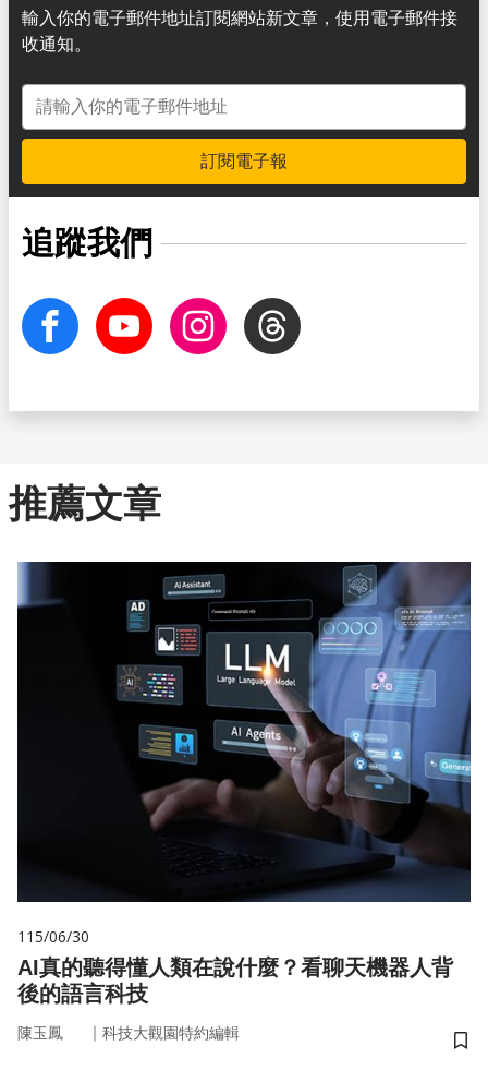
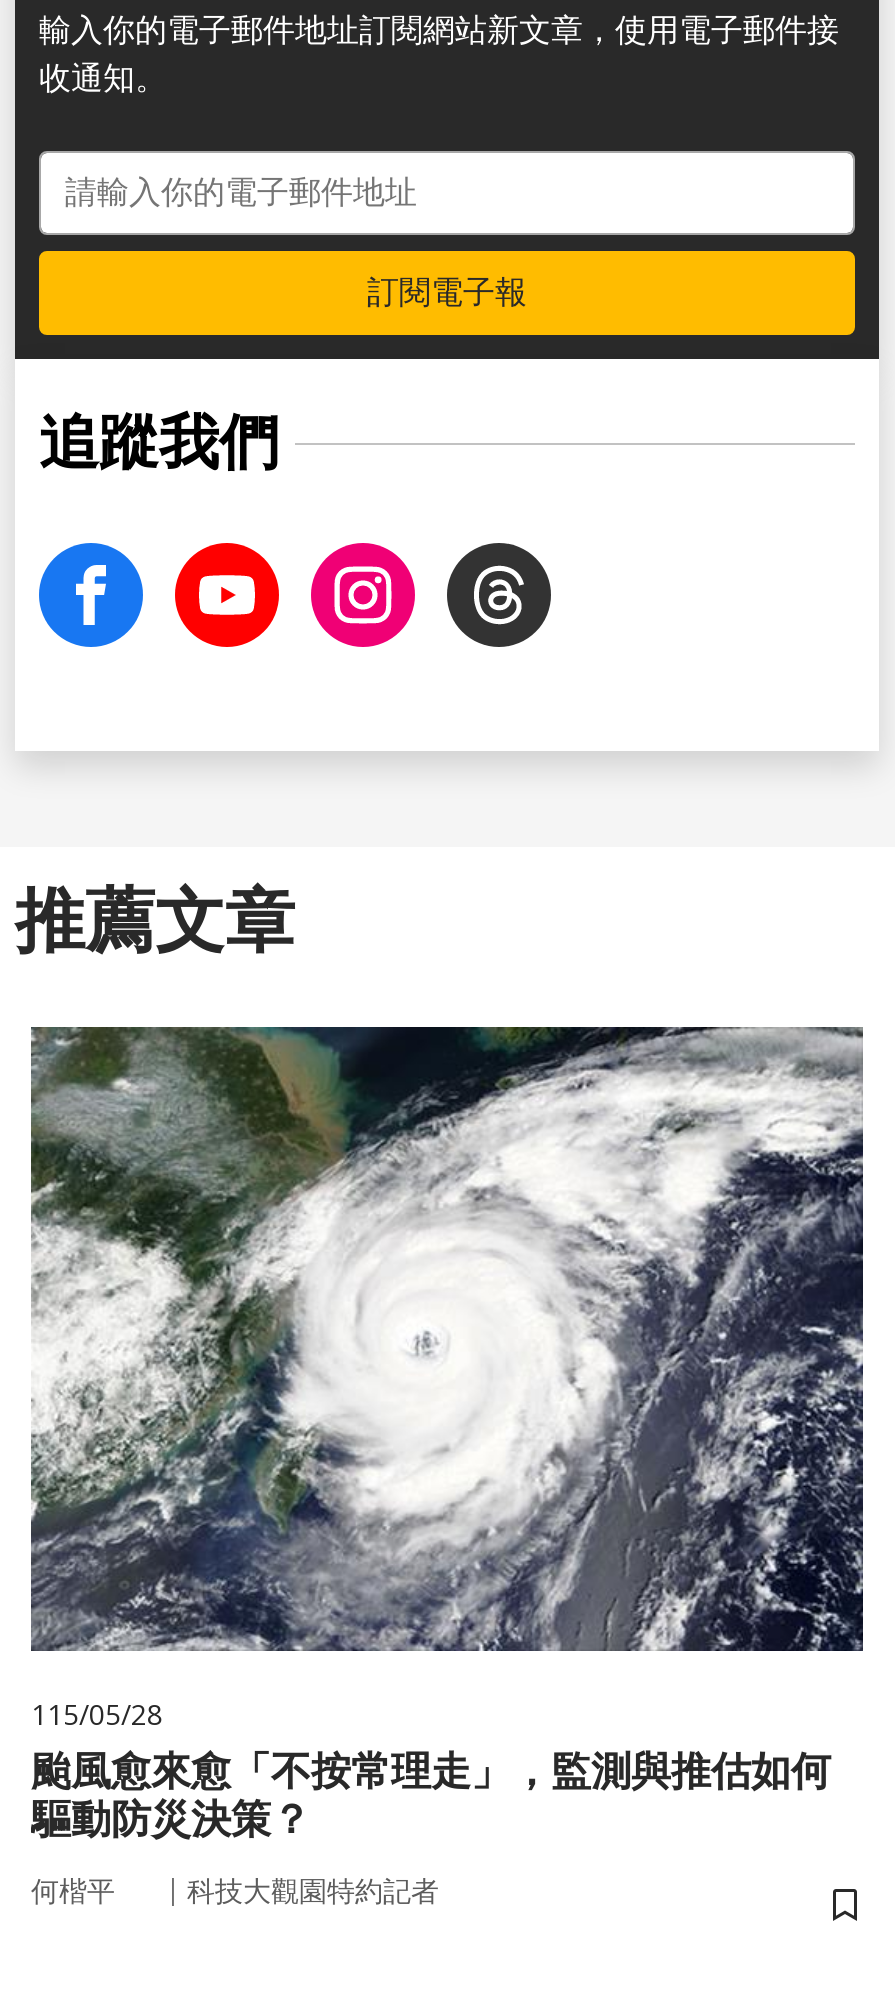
[16,561,472,1006] [image] | 115/06/30 | AI真的聽得懂人類在說什麼？看聊天機器人背 | 後的語言科技 -> [29,1025,865,1841] [image] | 115/05/28 | 颱風愈來愈「不按常理走」，監測與推估如何 | 驅動防災決策？
[17,1023,240,1042] 陳玉鳳 | ｜科技大觀園特約編輯 -> [31,1873,439,1907] 何楷平 | ｜科技大觀園特約記者

